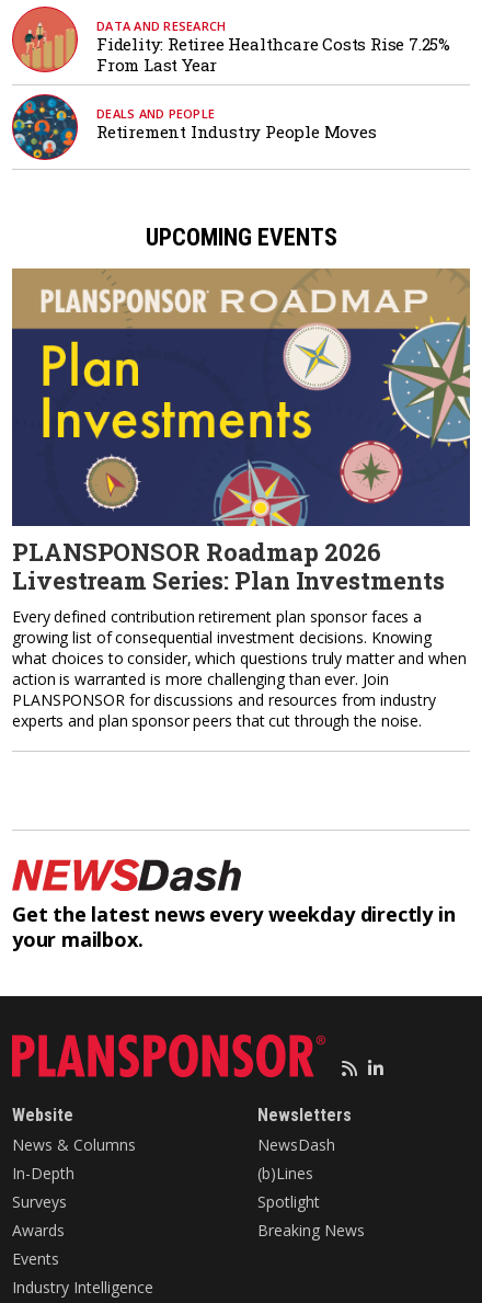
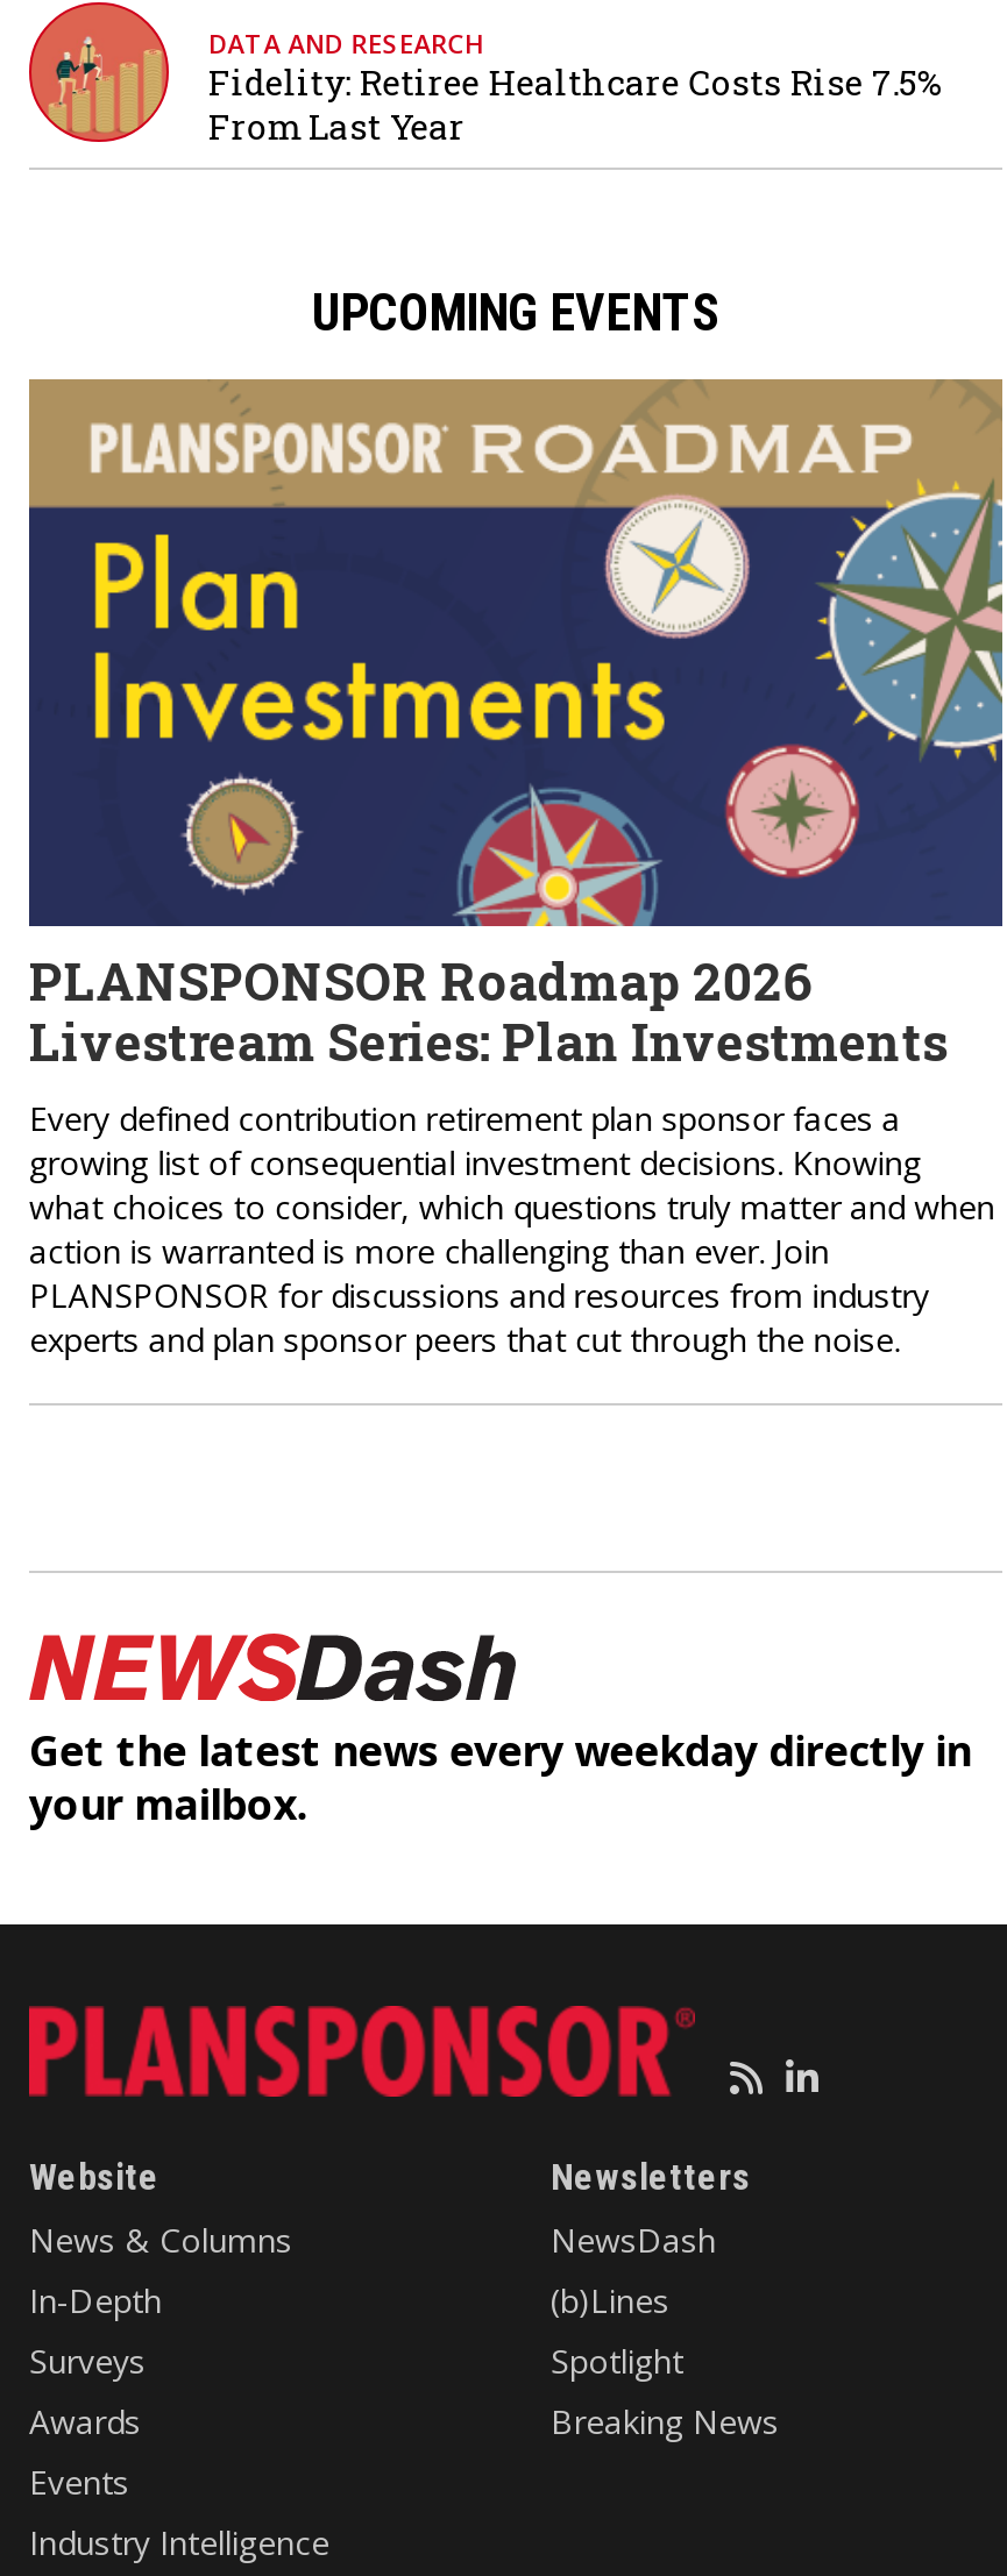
[96,33,450,55] Fidelity: Retiree Healthcare Costs Rise 7.25% -> [208,58,942,105] Fidelity: Retiree Healthcare Costs Rise 7.5%
[12,93,376,161] [image] | DEALS AND PEOPLE | Retirement Industry People Moves -> none

